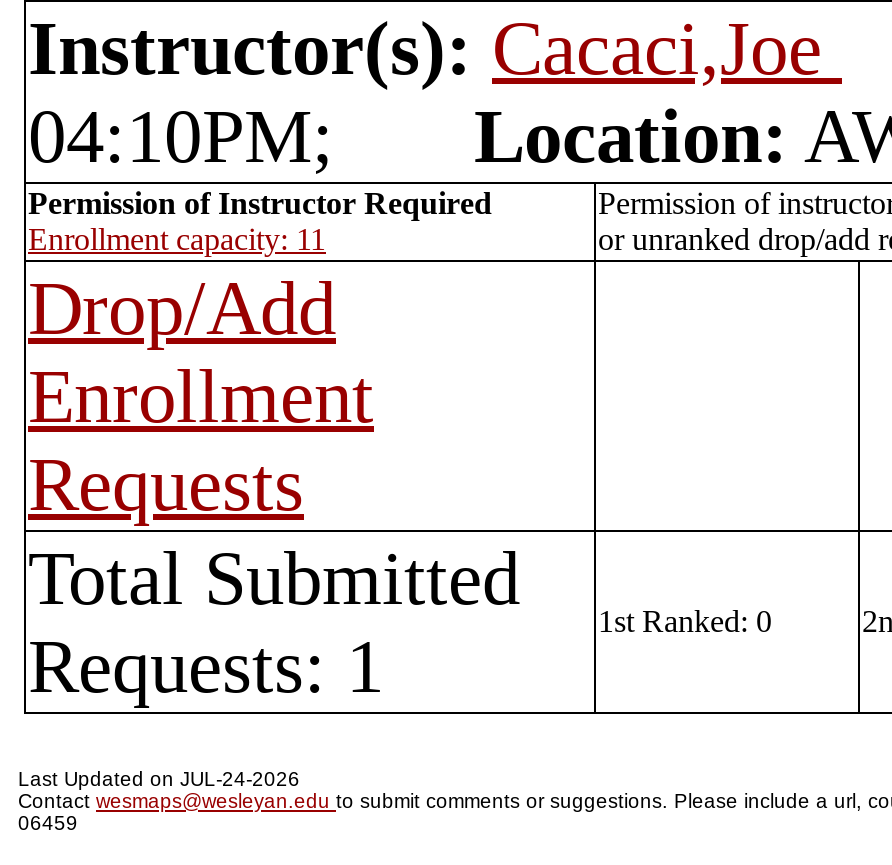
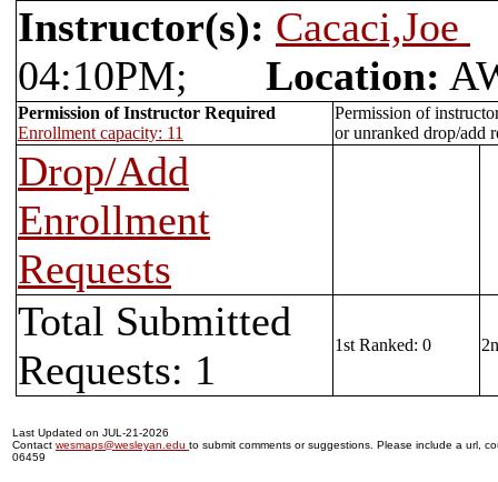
[18,768,300,790] Last Updated on JUL-24-2026 -> [12,426,169,439] Last Updated on JUL-21-2026

